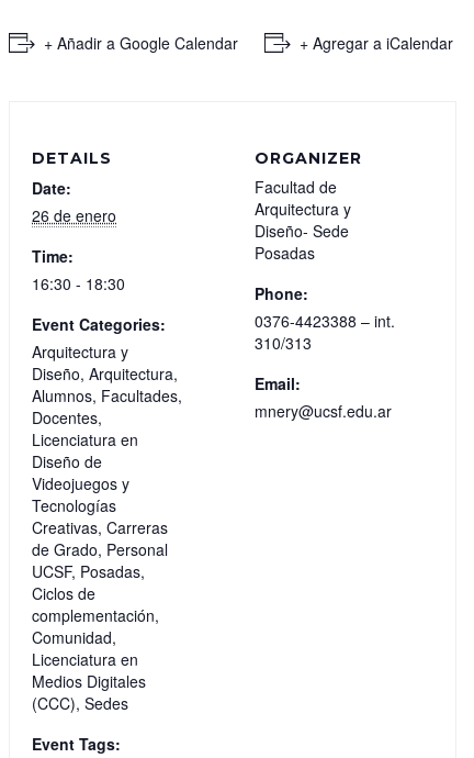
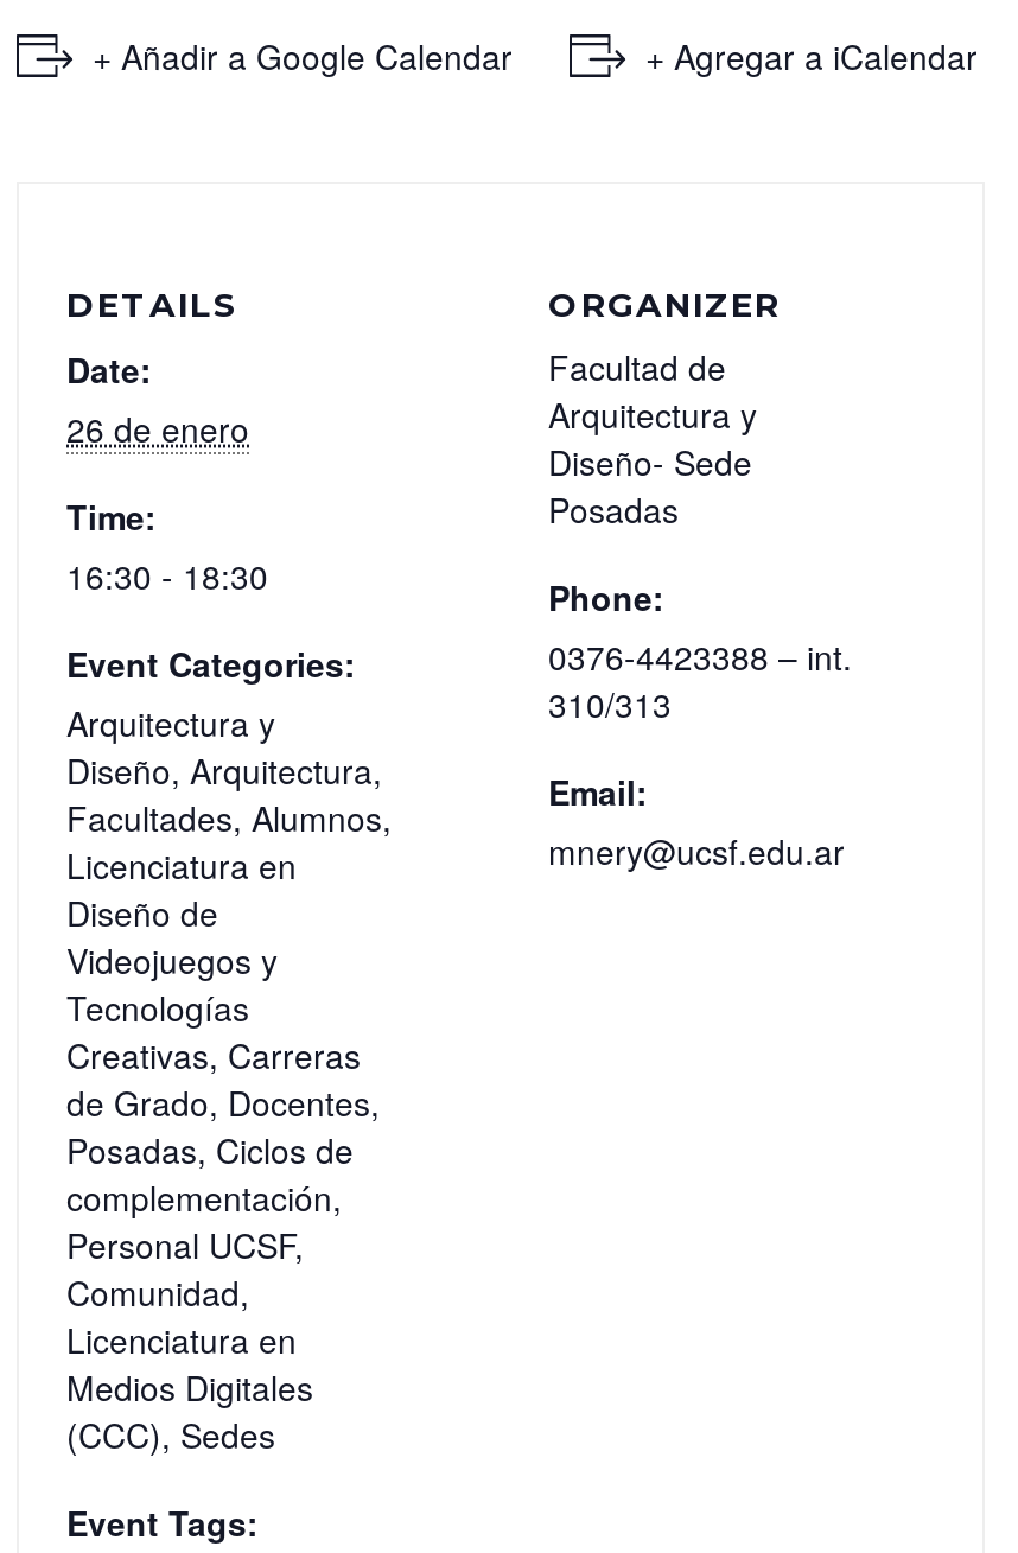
[32,385,182,429] Alumnos, Facultades, | Docentes, -> [66,794,392,842] Facultades, Alumnos,
[32,539,168,604] de Grado, Personal | UCSF, Posadas, | Ciclos de -> [66,1079,380,1174] de Grado, Docentes, | Posadas, Ciclos de
moved [32,604,159,626] -> [66,1174,342,1221]: complementación,
none -> [66,1221,304,1269] Personal UCSF,

